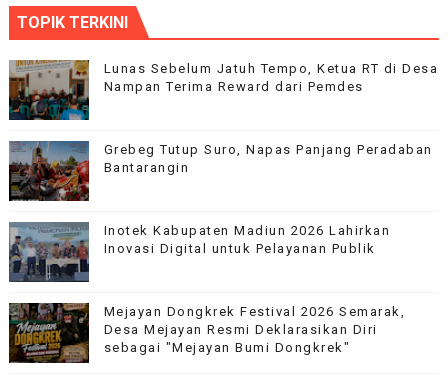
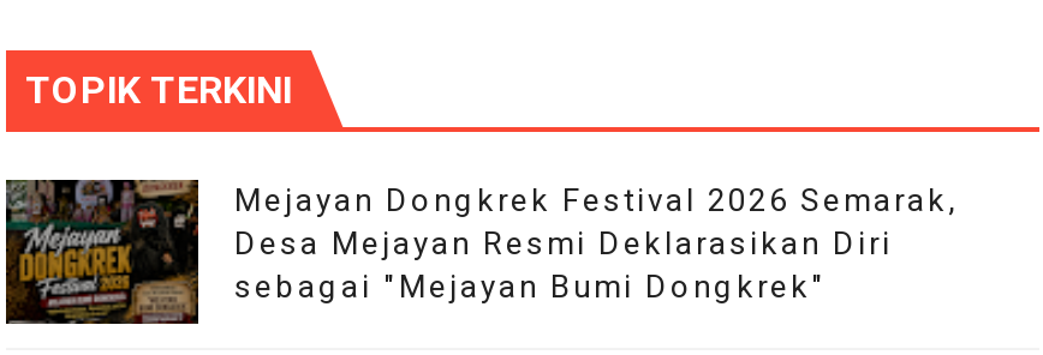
[8,59,438,121] [image] | Lunas Sebelum Jatuh Tempo, Ketua RT di Desa | Nampan Terima Reward dari Pemdes -> none
[8,140,433,202] [image] | Grebeg Tutup Suro, Napas Panjang Peradaban | Bantarangin -> none
[8,221,390,283] [image] | Inotek Kabupaten Madiun 2026 Lahirkan | Inovasi Digital untuk Pelayanan Publik -> none

